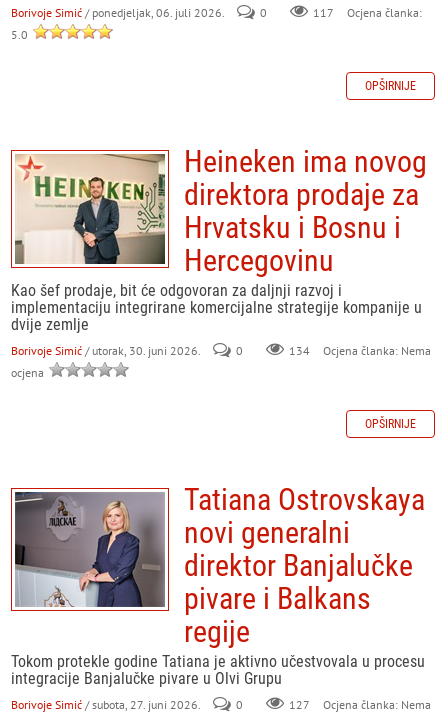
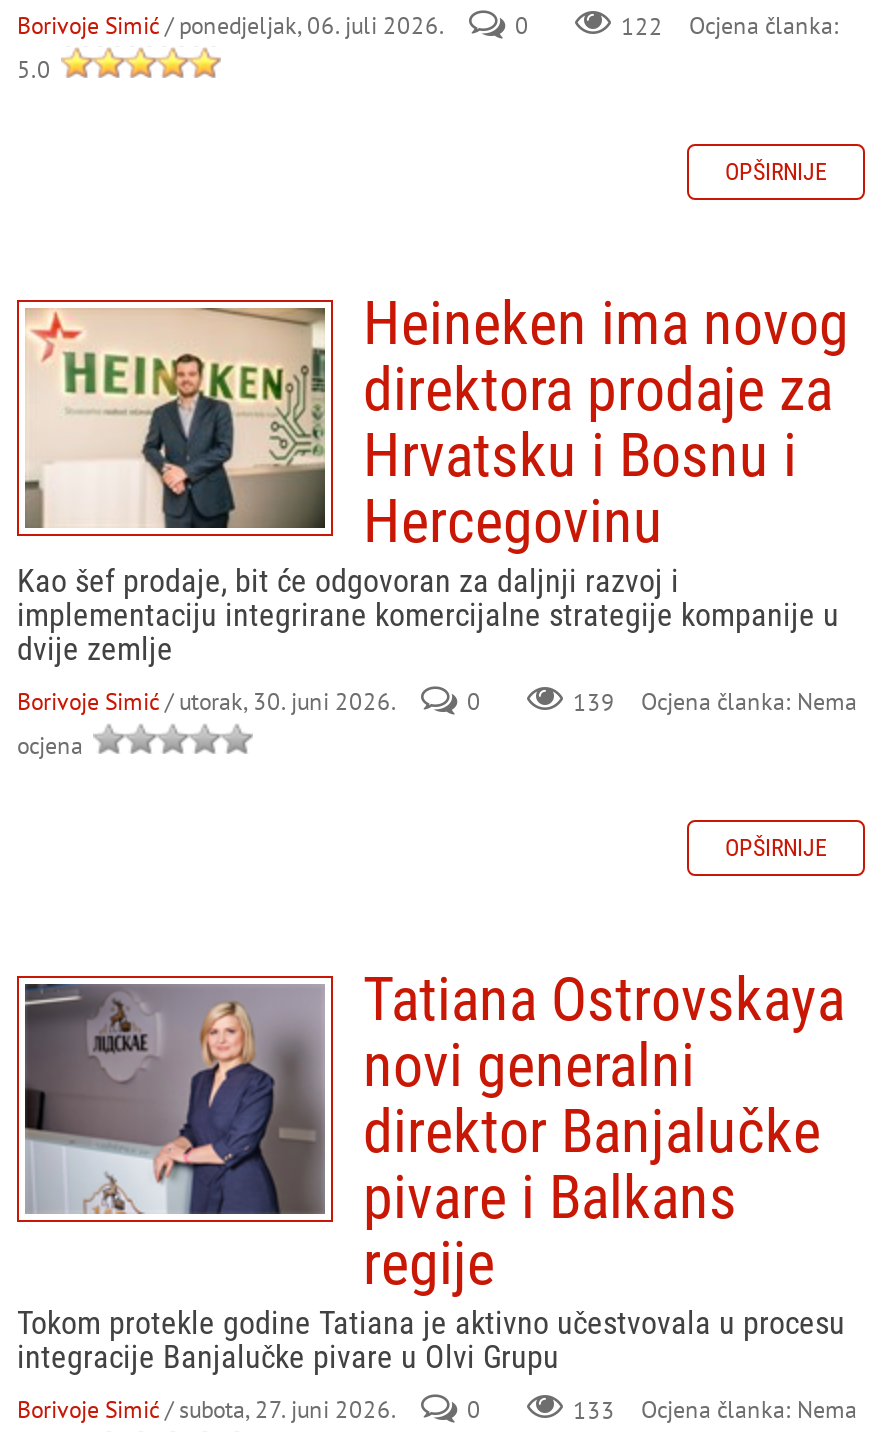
[313,5,422,20] 117 Ocjena članka: -> [621,10,839,40] 122 Ocjena članka:
[289,343,431,358] 134 Ocjena članka: Nema -> [573,686,857,716] 139 Ocjena članka: Nema
[289,697,431,712] 127 Ocjena članka: Nema -> [573,1394,857,1424] 133 Ocjena članka: Nema

